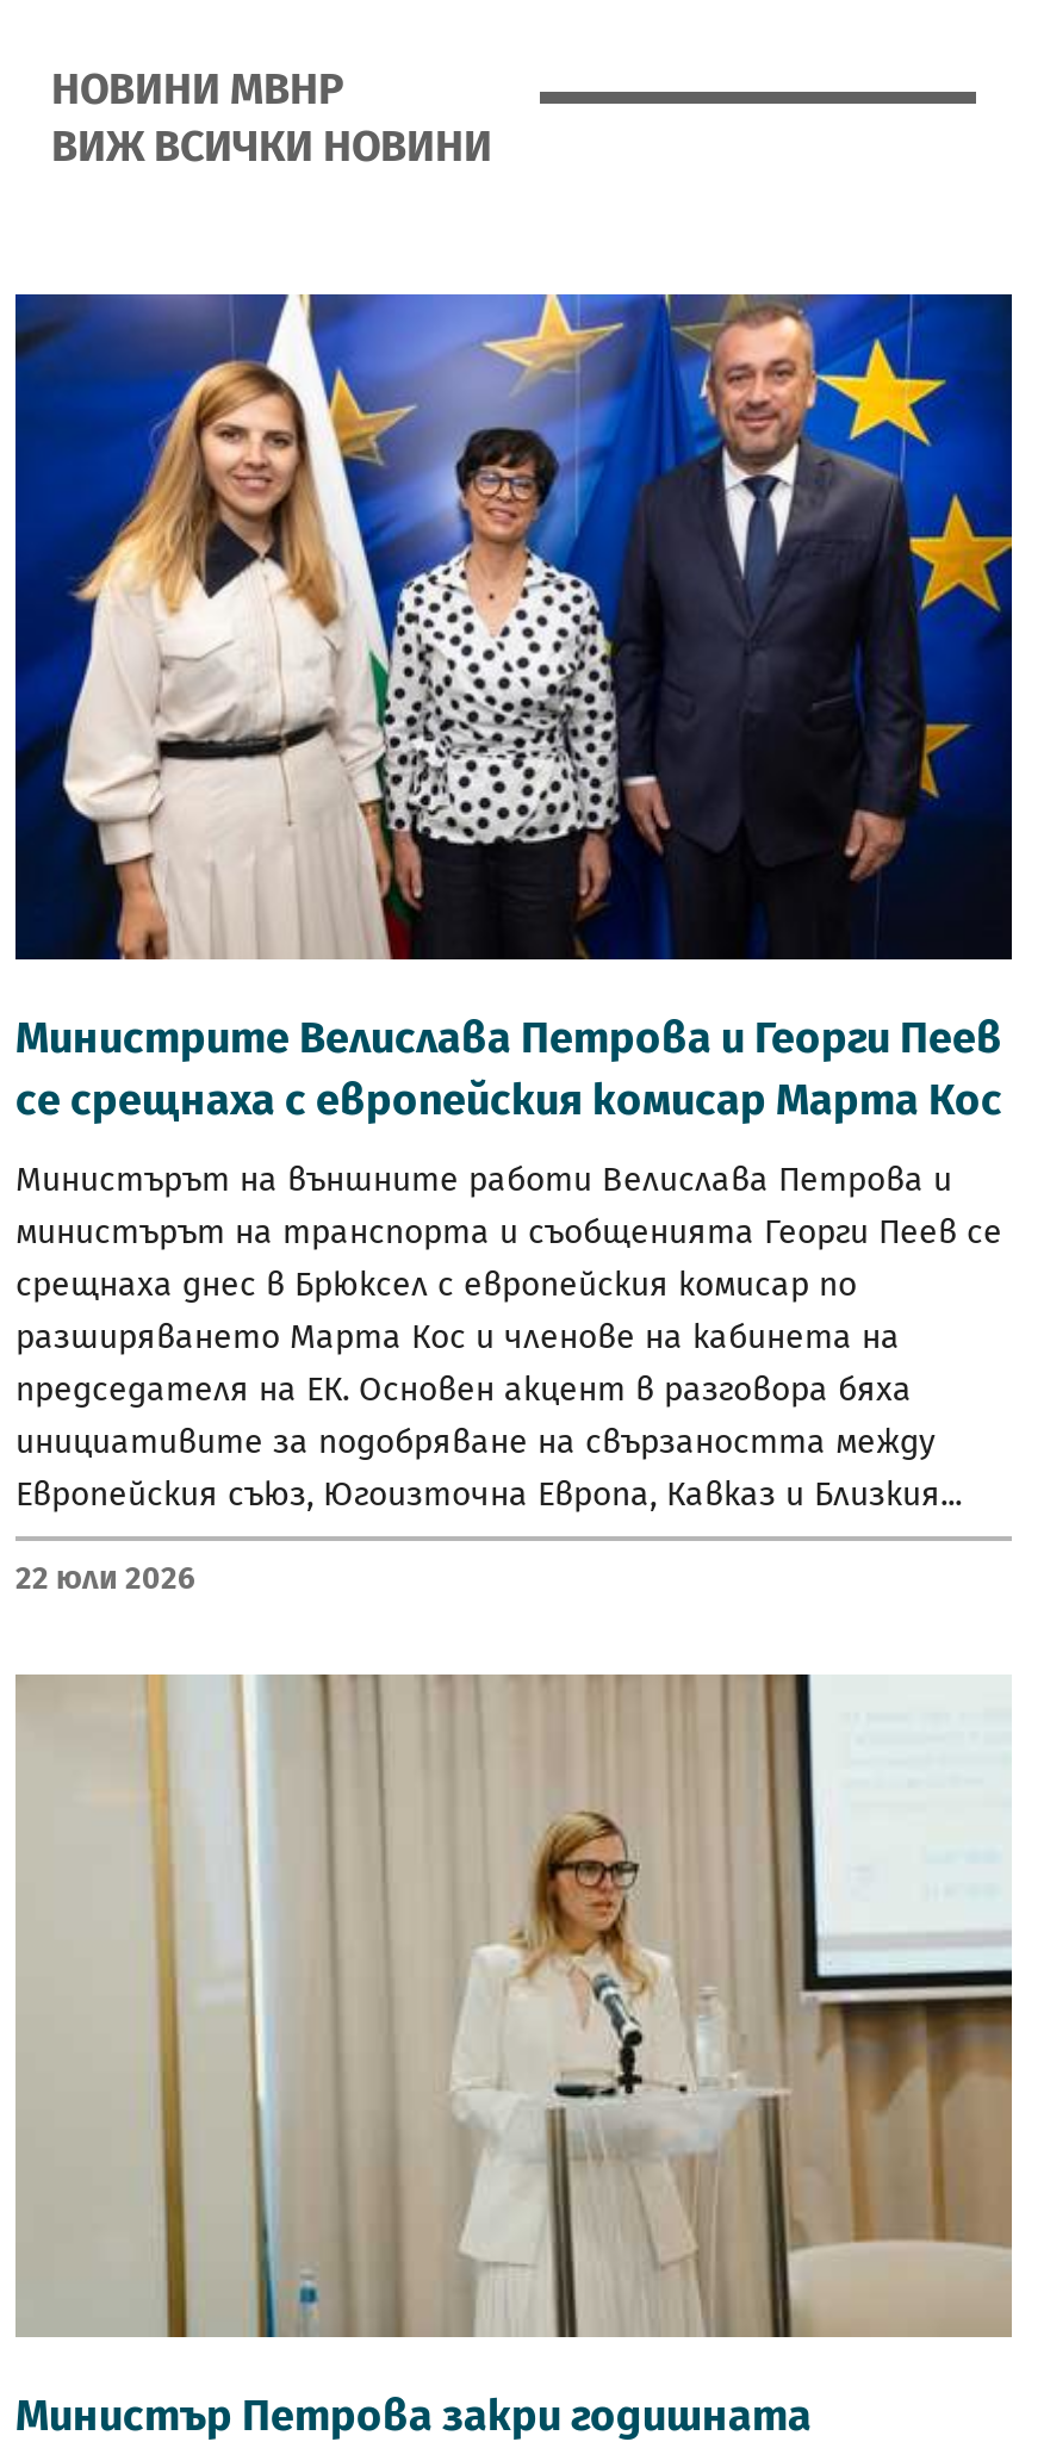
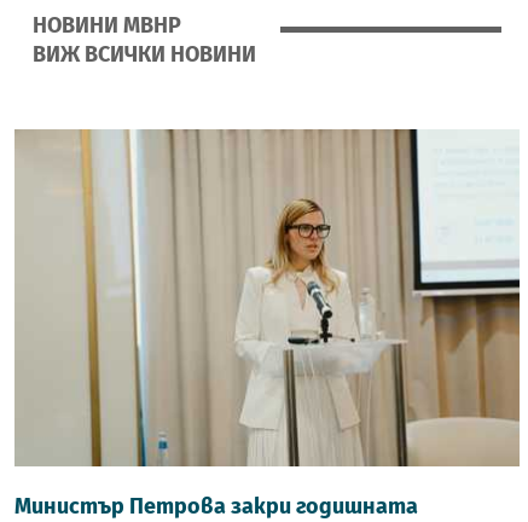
[13,292,1014,1595] [image] | Министрите Велислава Петрова и Георги Пеев | се срещнаха с европейския комисар Марта Кос | Министърът на външните работи Велислава Петрова и | министърът на транспорта и съобщенията Георги Пеев се | срещнаха днес в Брюксел с европейския комисар по | разширяването Марта Кос и членове на кабинета на | председателя на ЕК. Основен акцент в разговора бяха | инициативите за подобряване на свързаността между | Европейския съюз, Югоизточна Европа, Кавказ и Близкия... | 22 Юли 2026 -> none

